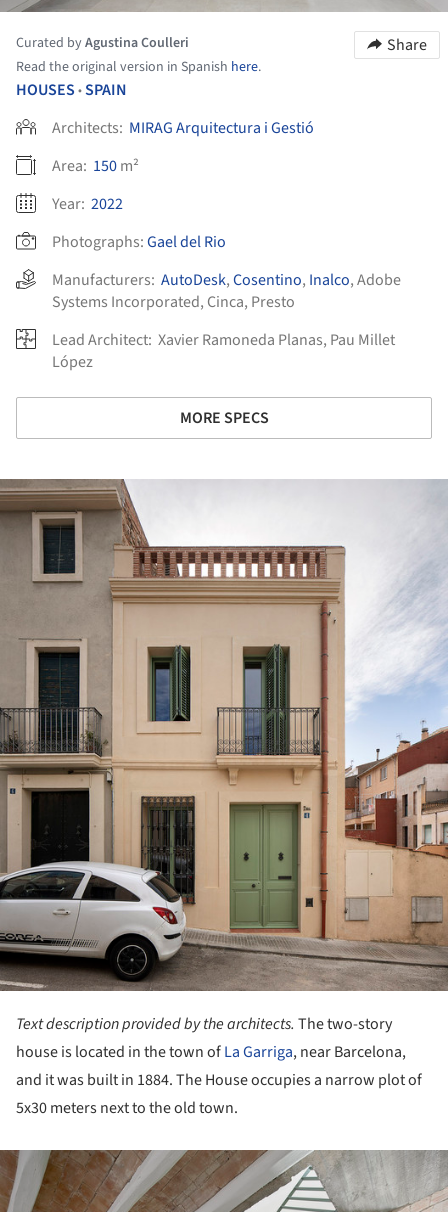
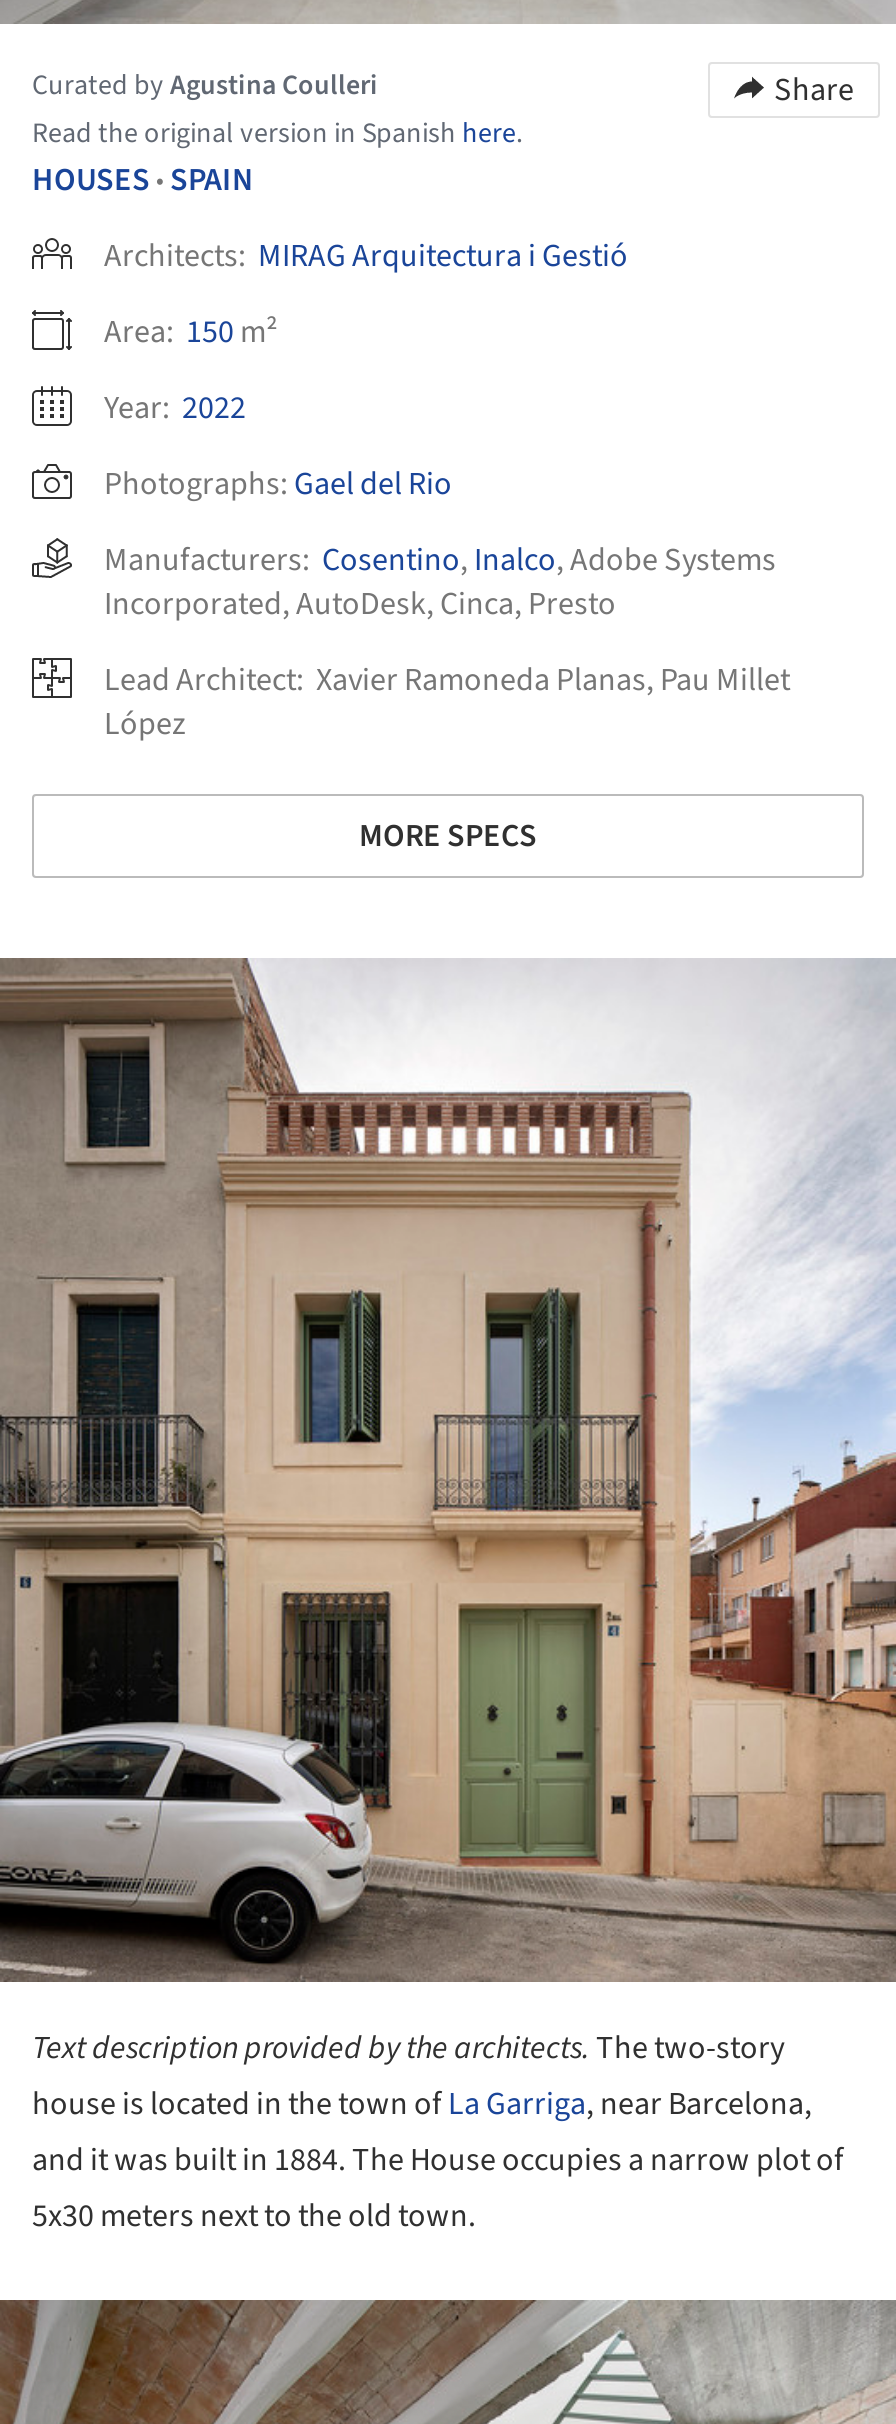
[52,269,401,291] Manufacturers: AutoDesk, Cosentino, Inalco, Adobe -> [104,538,776,582] Manufacturers: Cosentino, Inalco, Adobe Systems
[52,291,295,313] Systems Incorporated, Cinca, Presto -> [104,582,616,626] Incorporated, AutoDesk, Cinca, Presto

